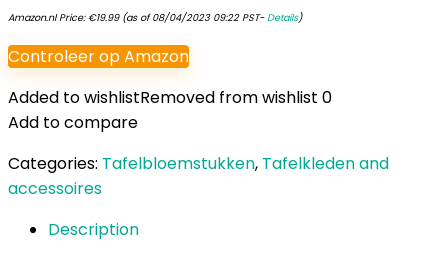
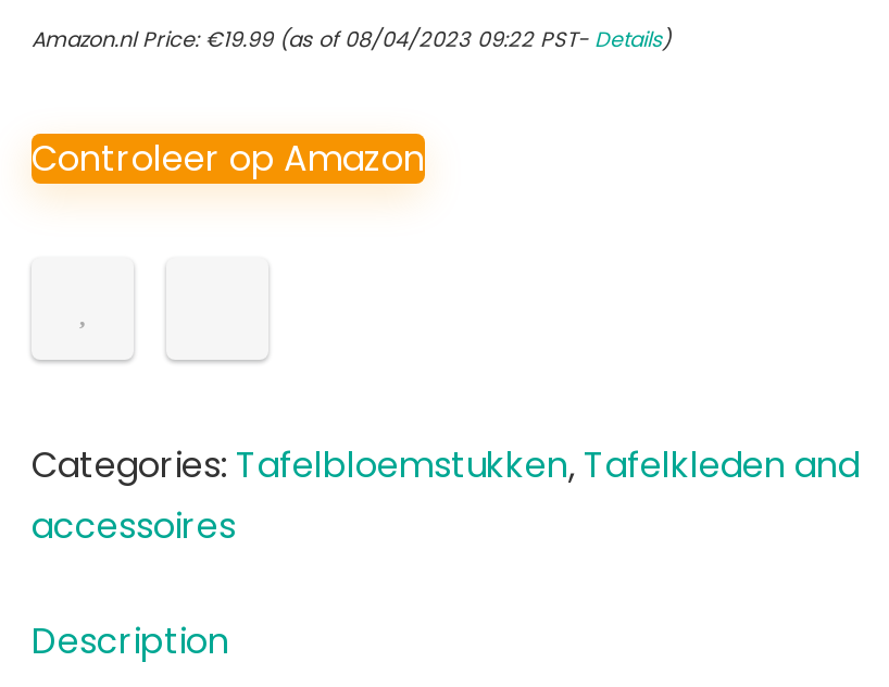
[8,86,332,134] Added to wishlistRemoved from wishlist 0 | Add to compare -> none

